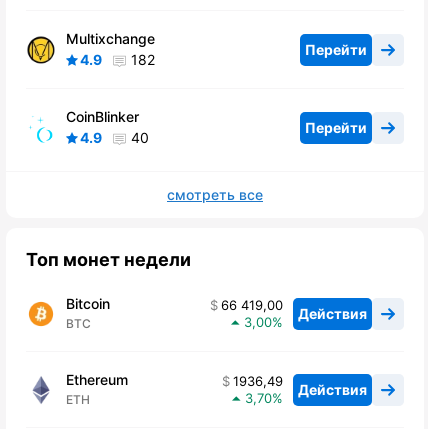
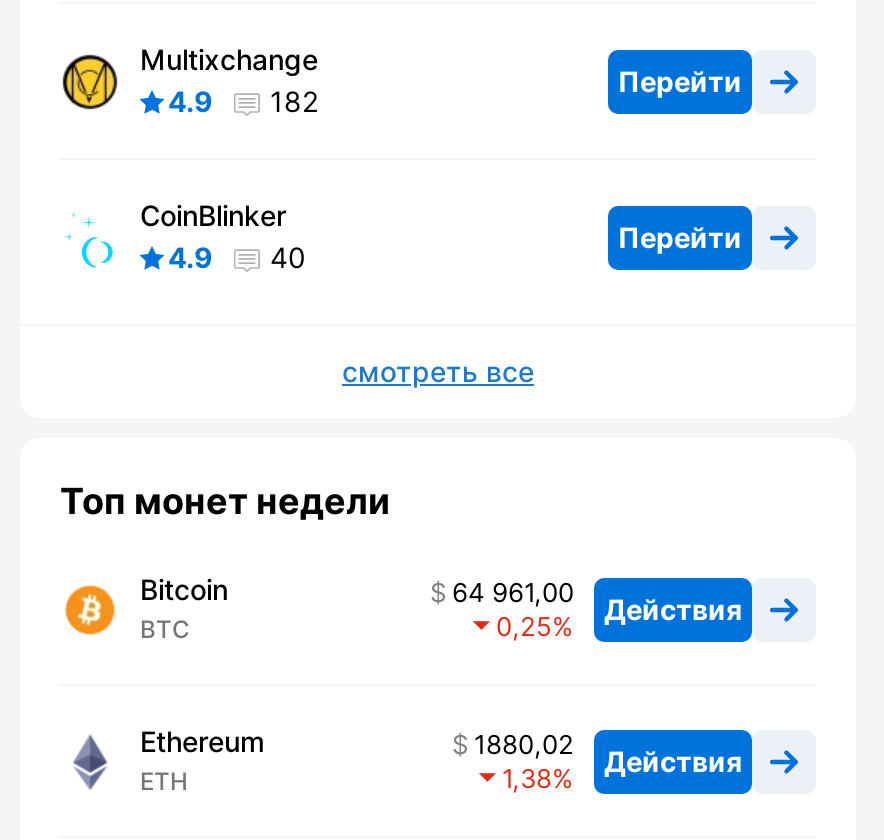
[221,297,367,322] 66 419,00 Действия -> [452,577,742,626] 64 961,00 Действия
[244,314,272,330] 3,00 -> [496,611,552,643] 0,25
[233,373,367,398] 1936,49 Действия -> [474,729,742,778] 1880,02 Действия
[245,390,272,406] 3,70 -> [502,763,552,795] 1,38

